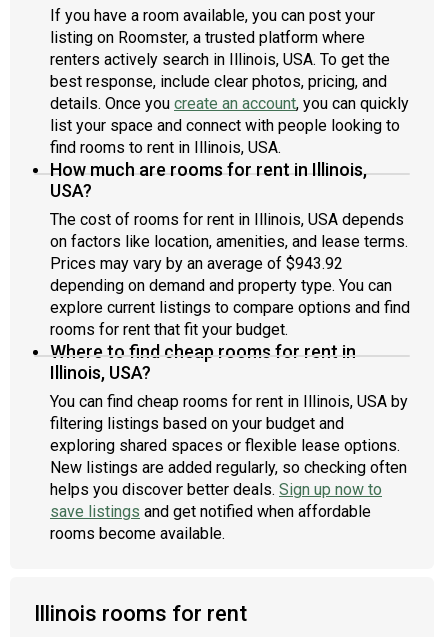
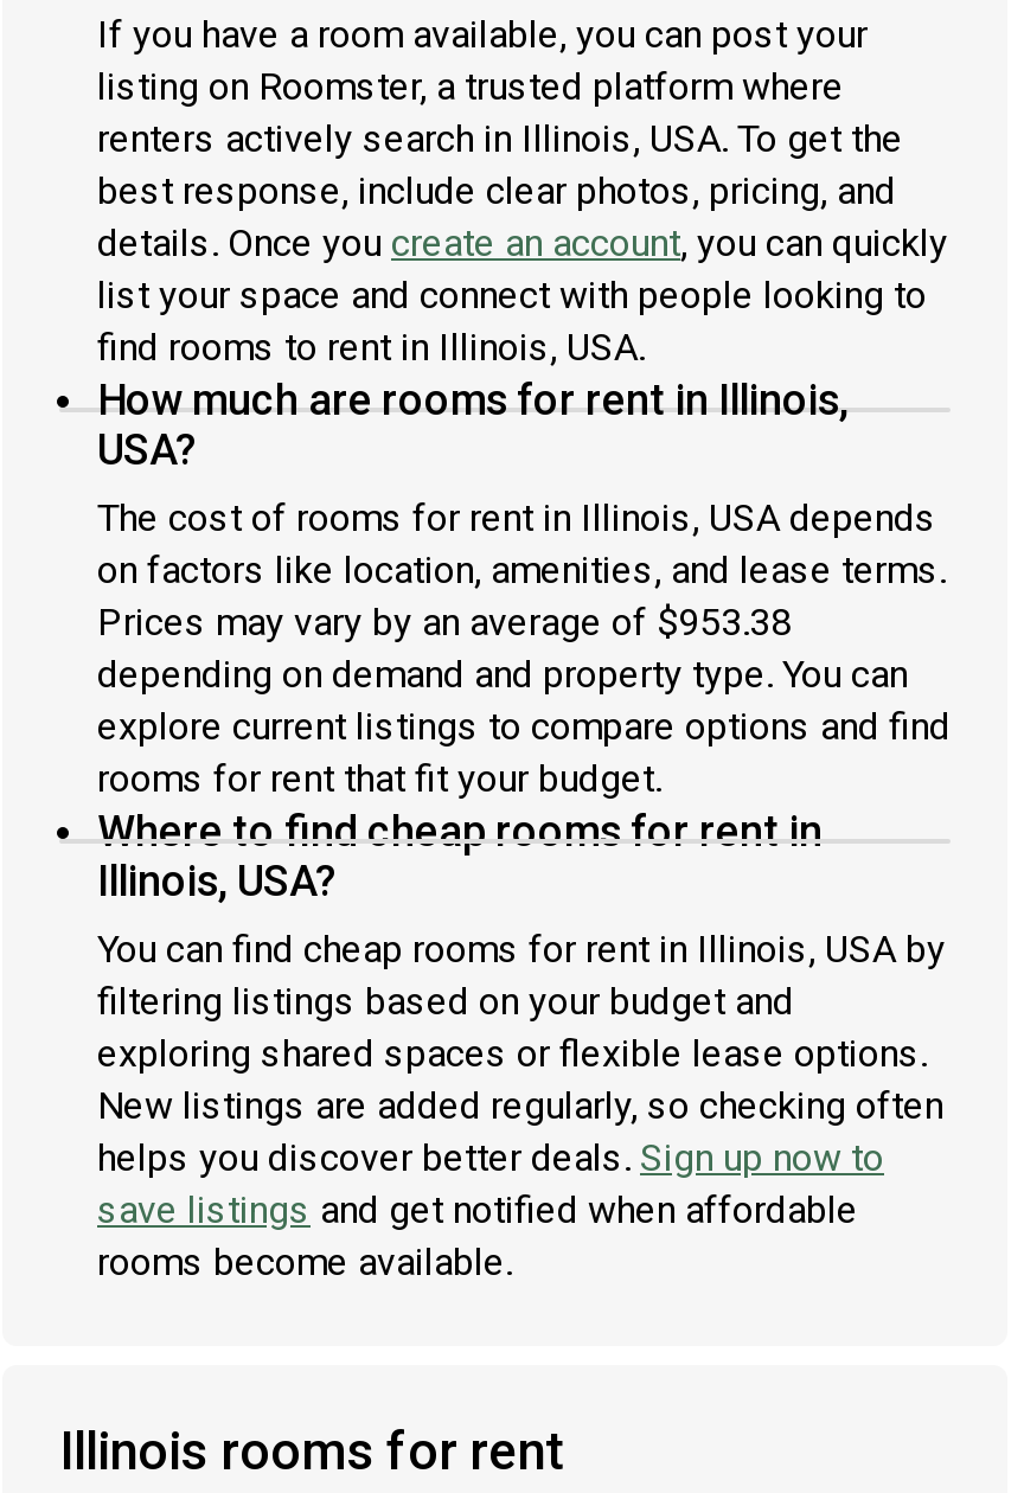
[50,254,343,273] Prices may vary by an average of $943.92 -> [97,600,792,645] Prices may vary by an average of $953.38

